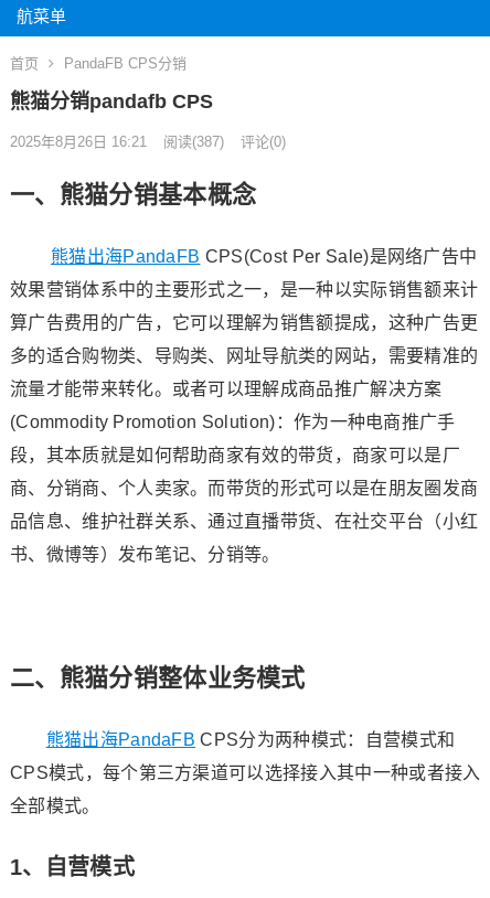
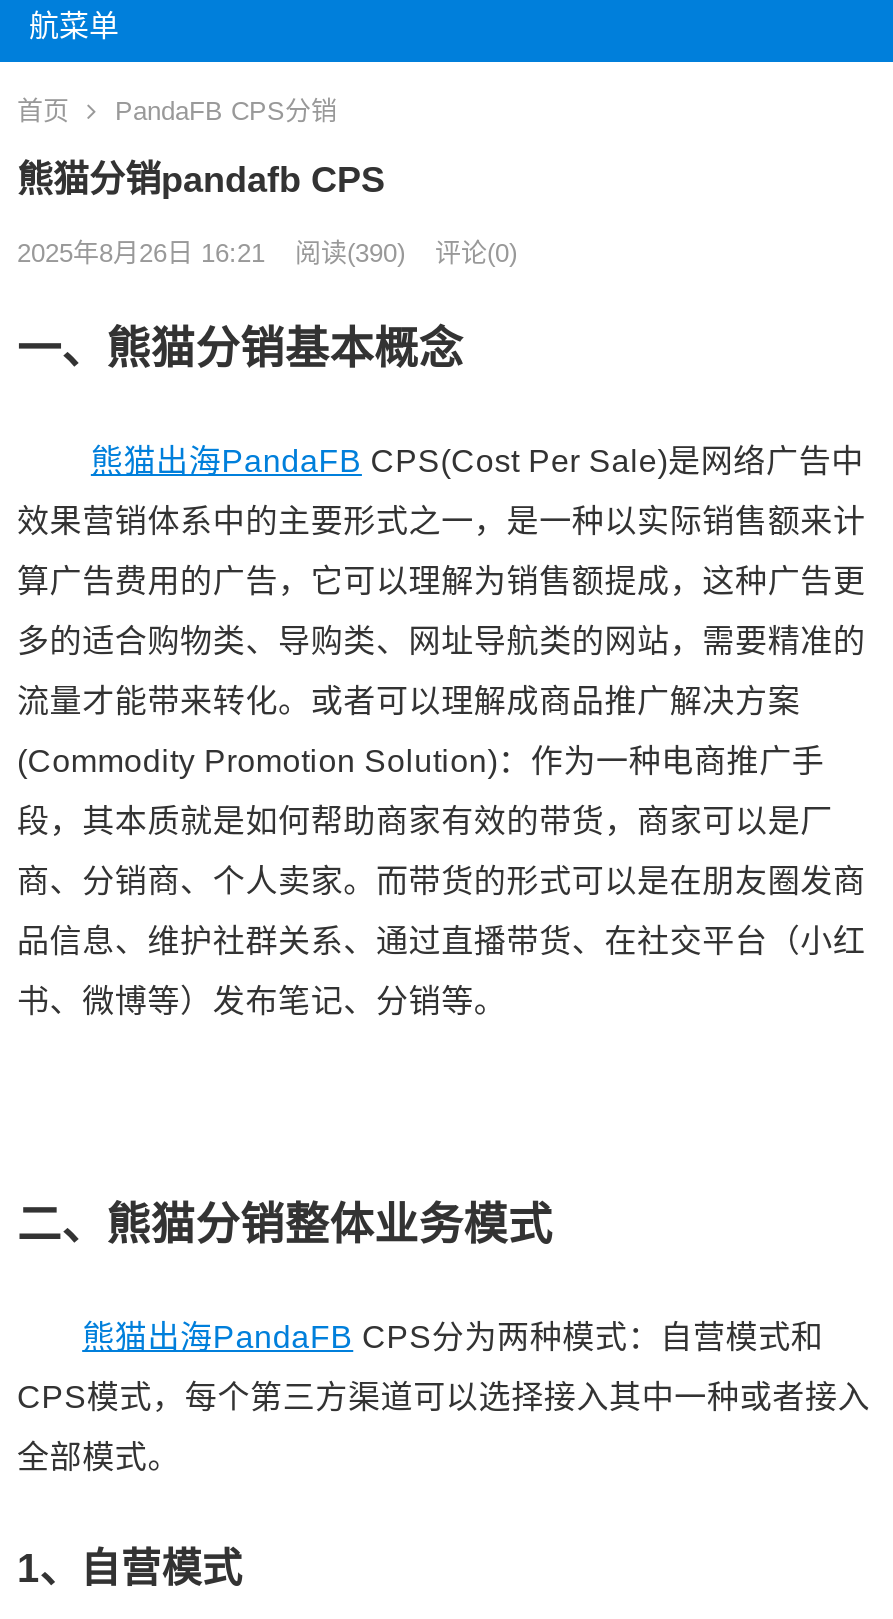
[10,133,286,150] 2025年8月26日 16:21 阅读(387) 评论(0) -> [17,238,517,268] 2025年8月26日 16:21 阅读(390) 评论(0)

